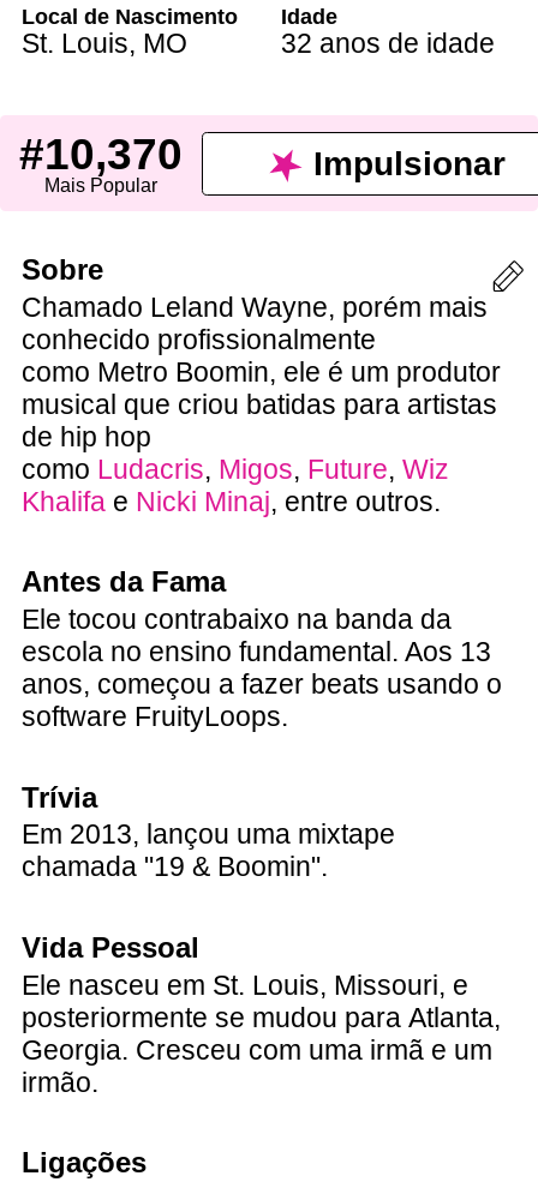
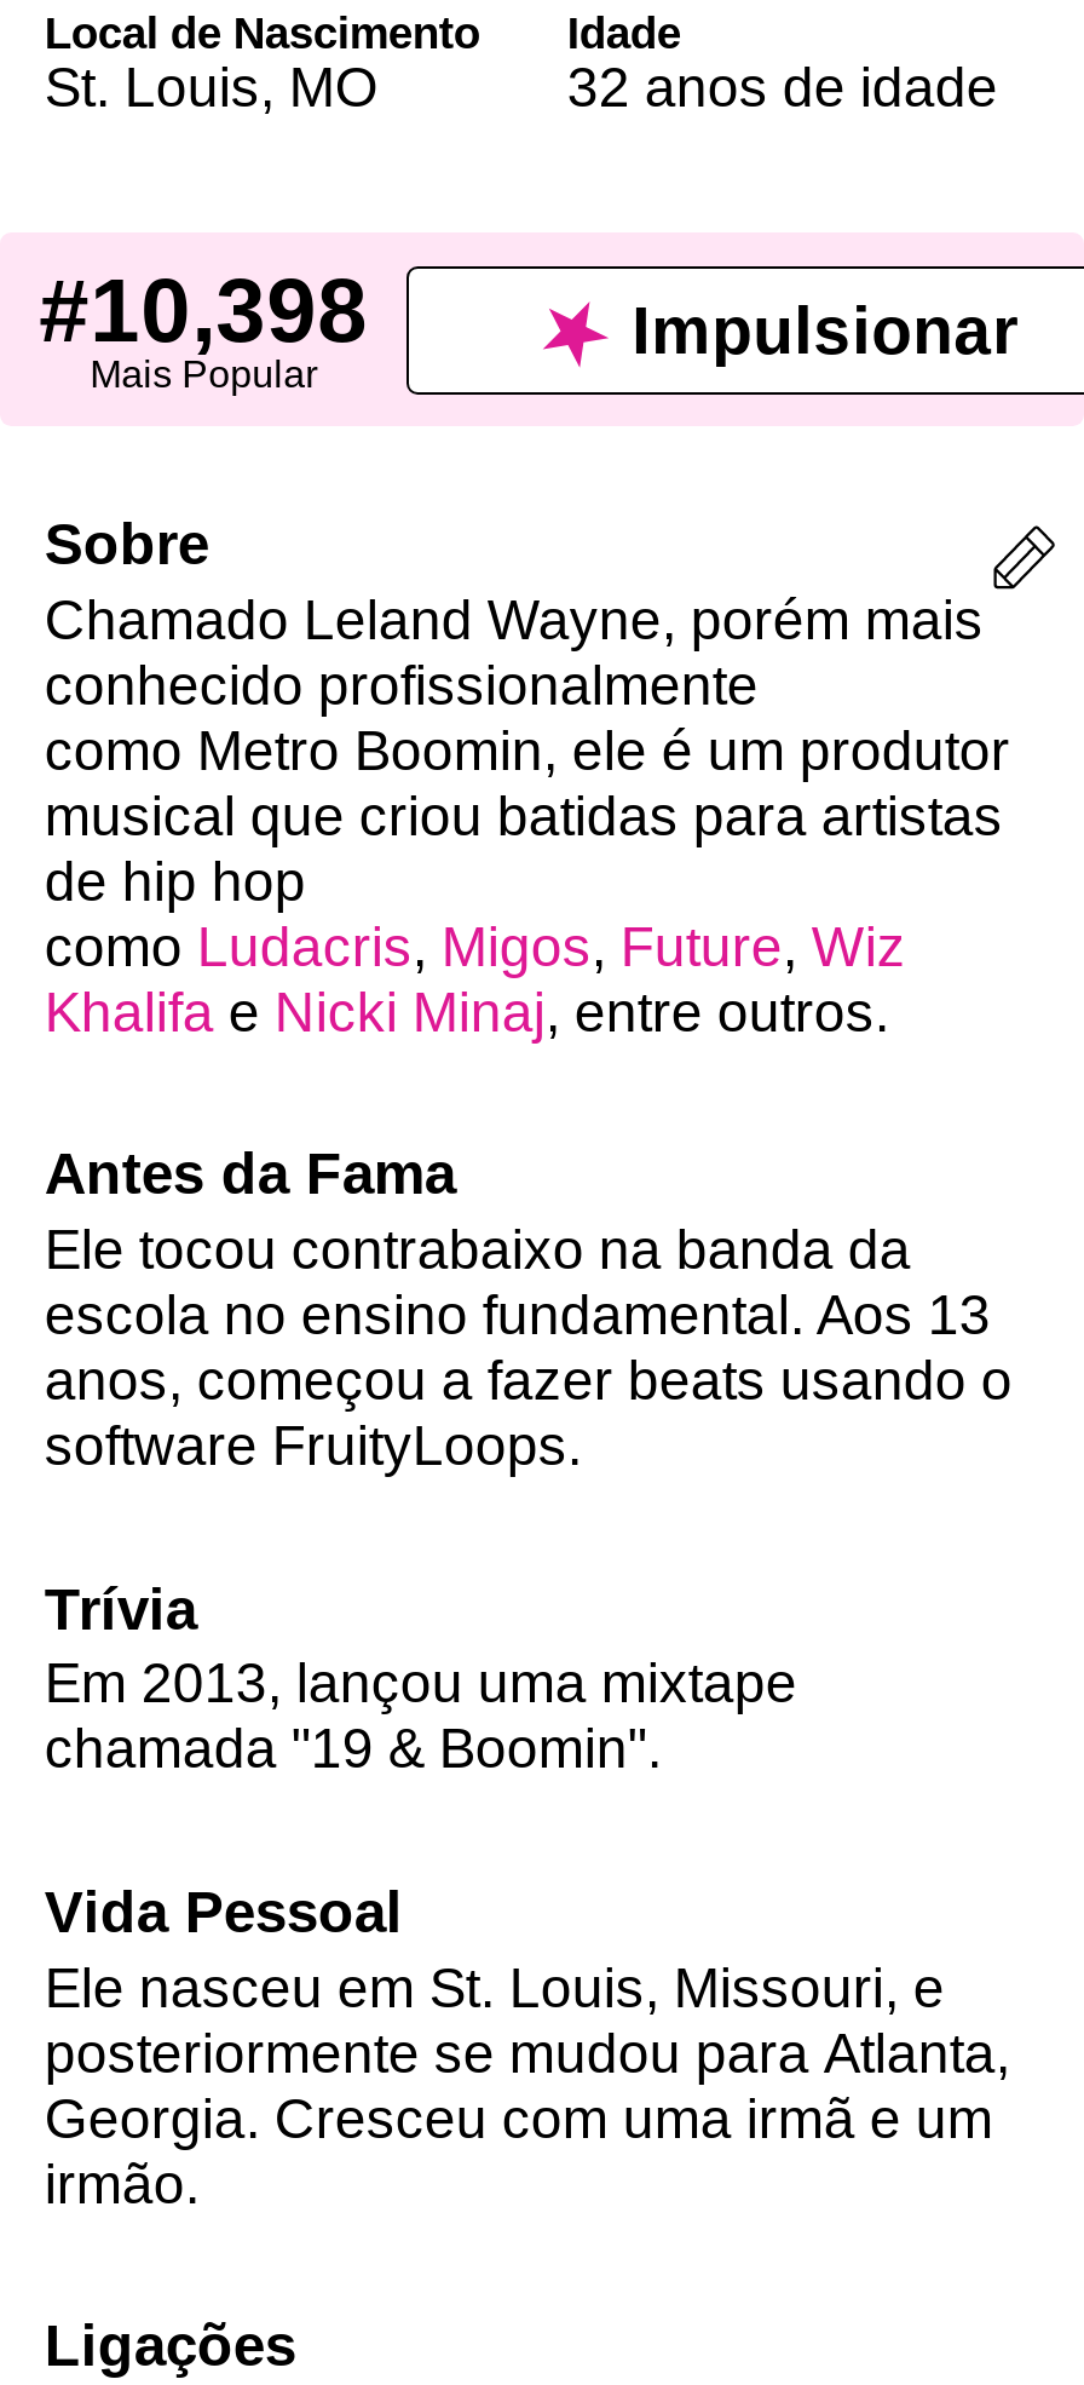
[19,129,183,178] #10,370 -> [39,260,368,360] #10,398

